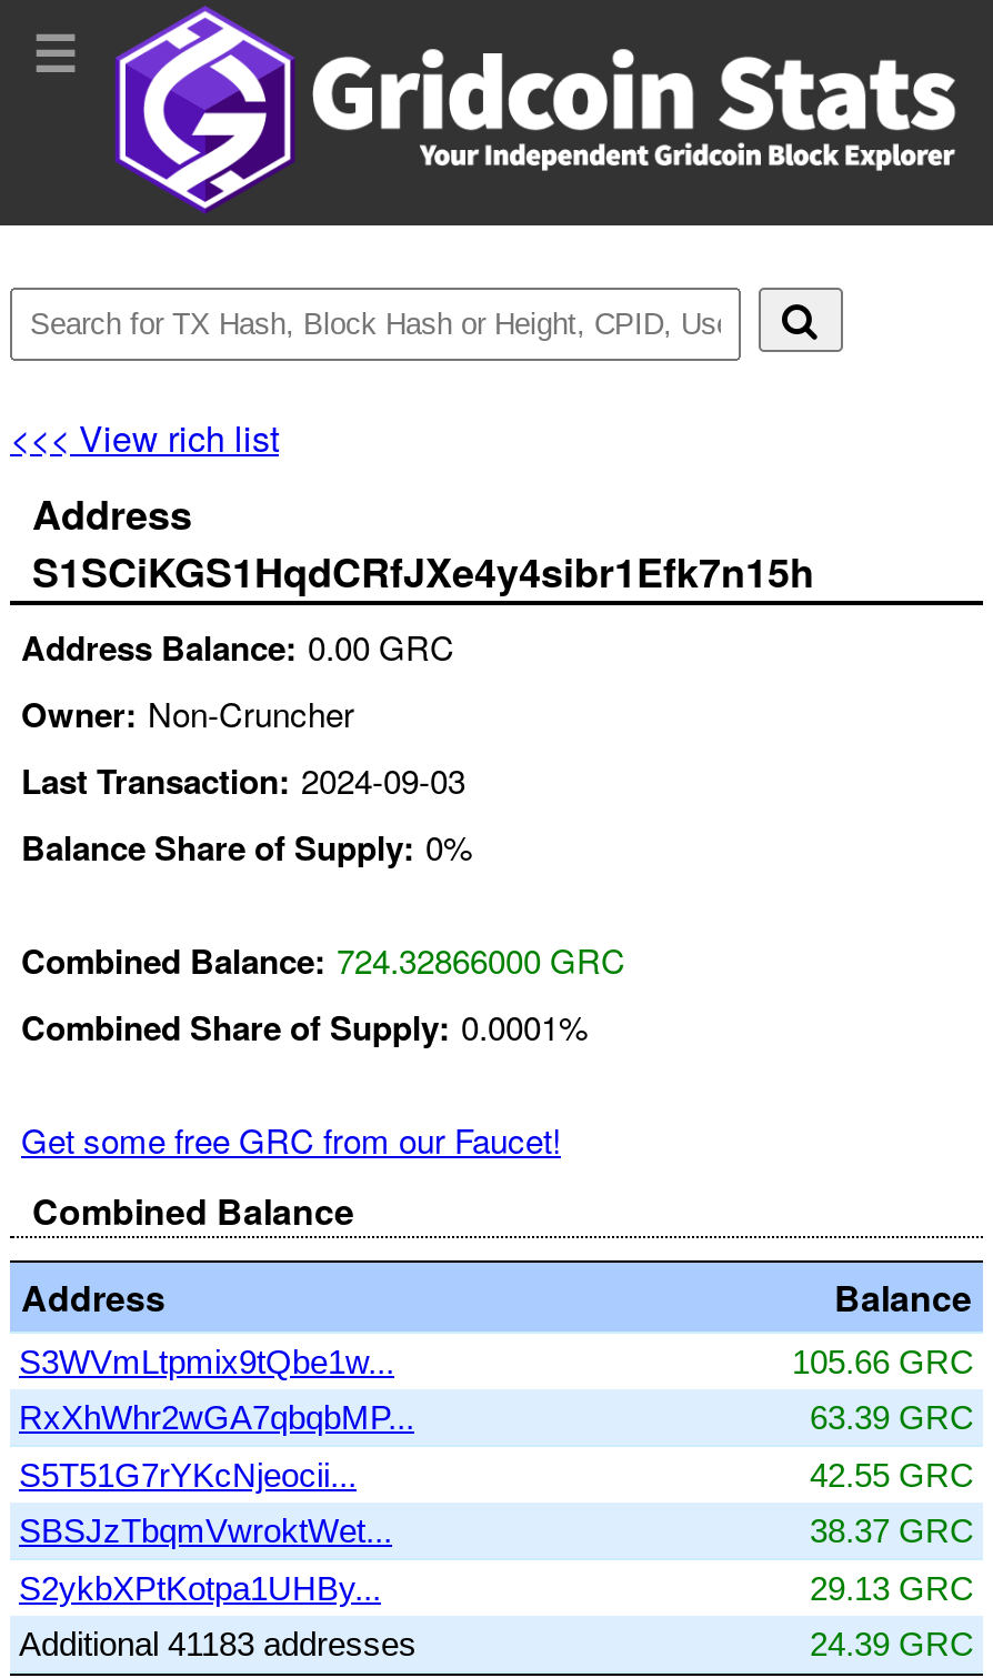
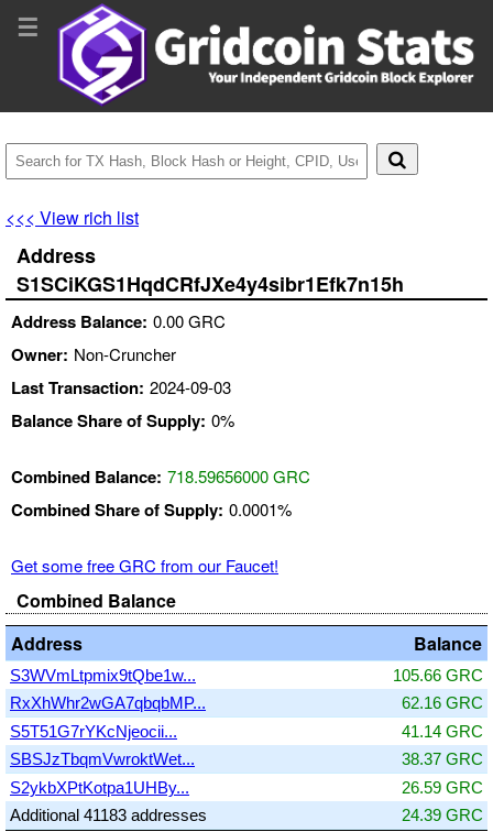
[21,936,625,985] Combined Balance: 724.32866000 GRC -> [11,464,310,488] Combined Balance: 718.59656000 GRC
[810,1398,974,1435] 63.39 GRC -> [402,693,483,712] 62.16 GRC
[810,1455,974,1493] 42.55 GRC -> [402,722,483,740] 41.14 GRC
[810,1569,974,1606] 29.13 GRC -> [402,778,483,797] 26.59 GRC

